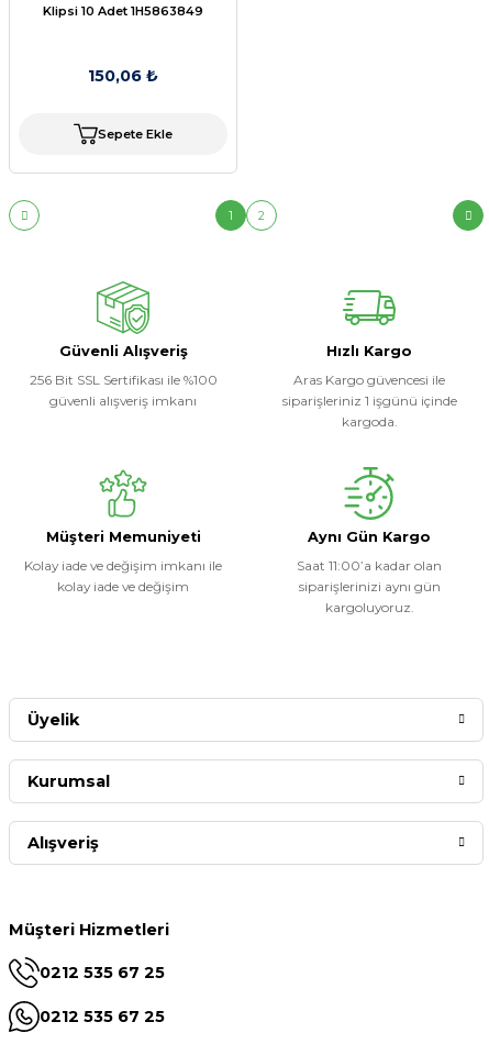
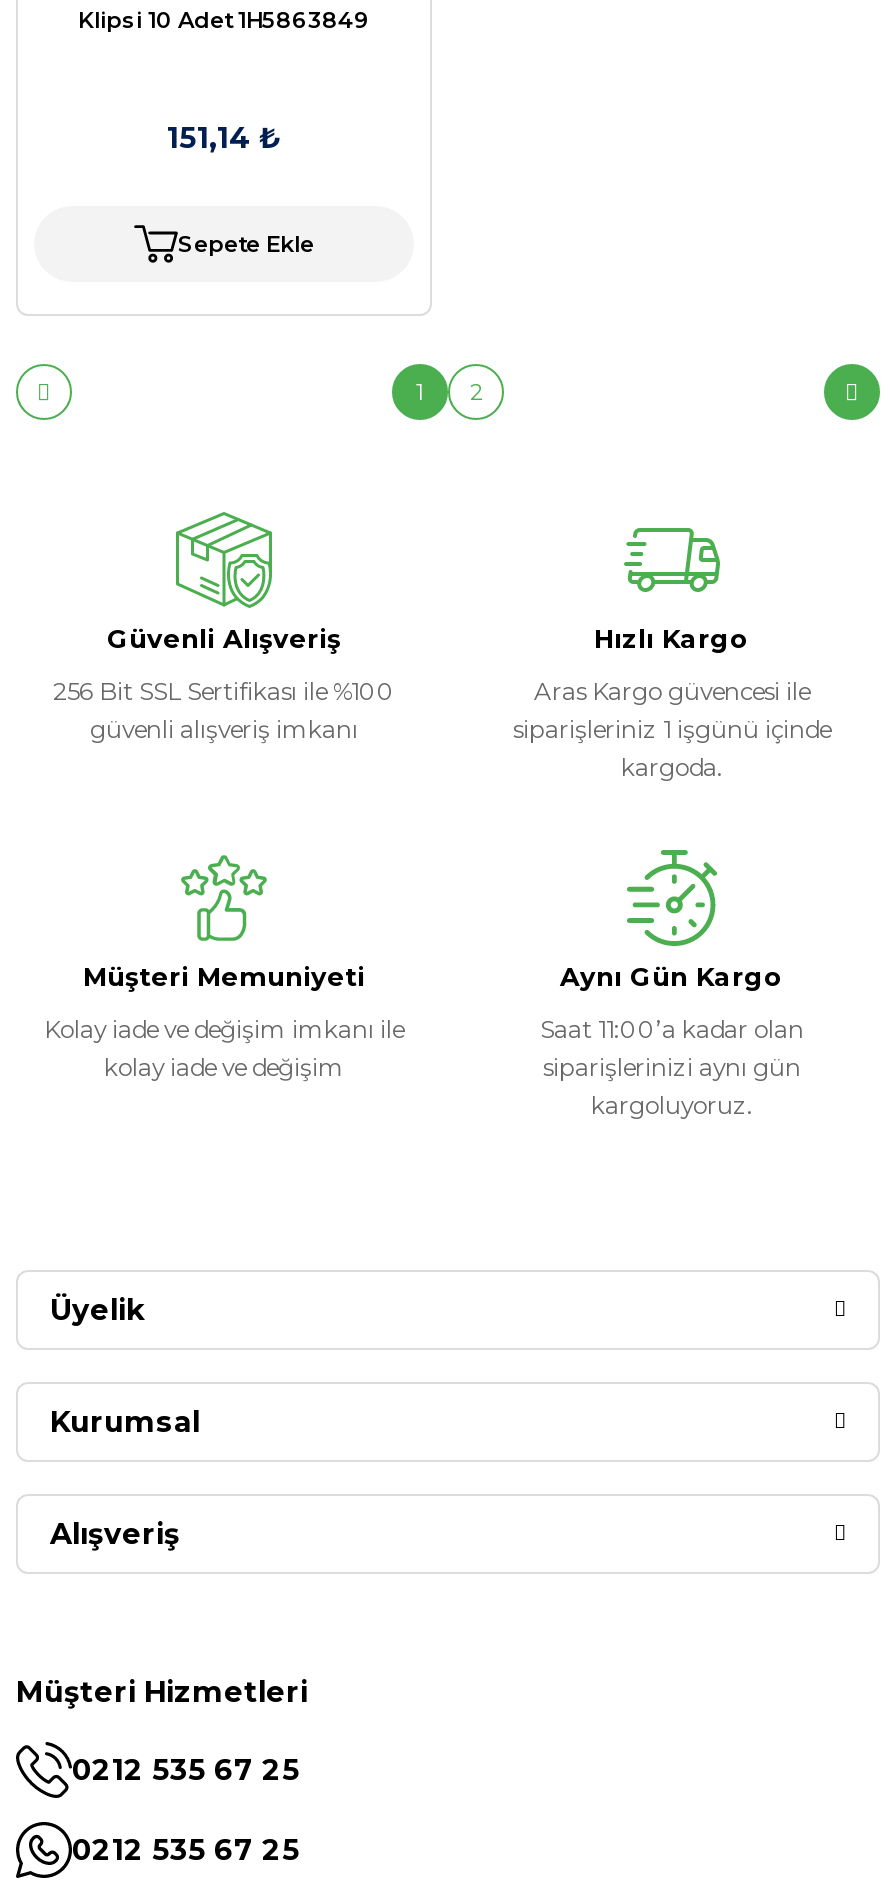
[88,66,158,86] 150,06 ₺ -> [167,120,281,156] 151,14 ₺

